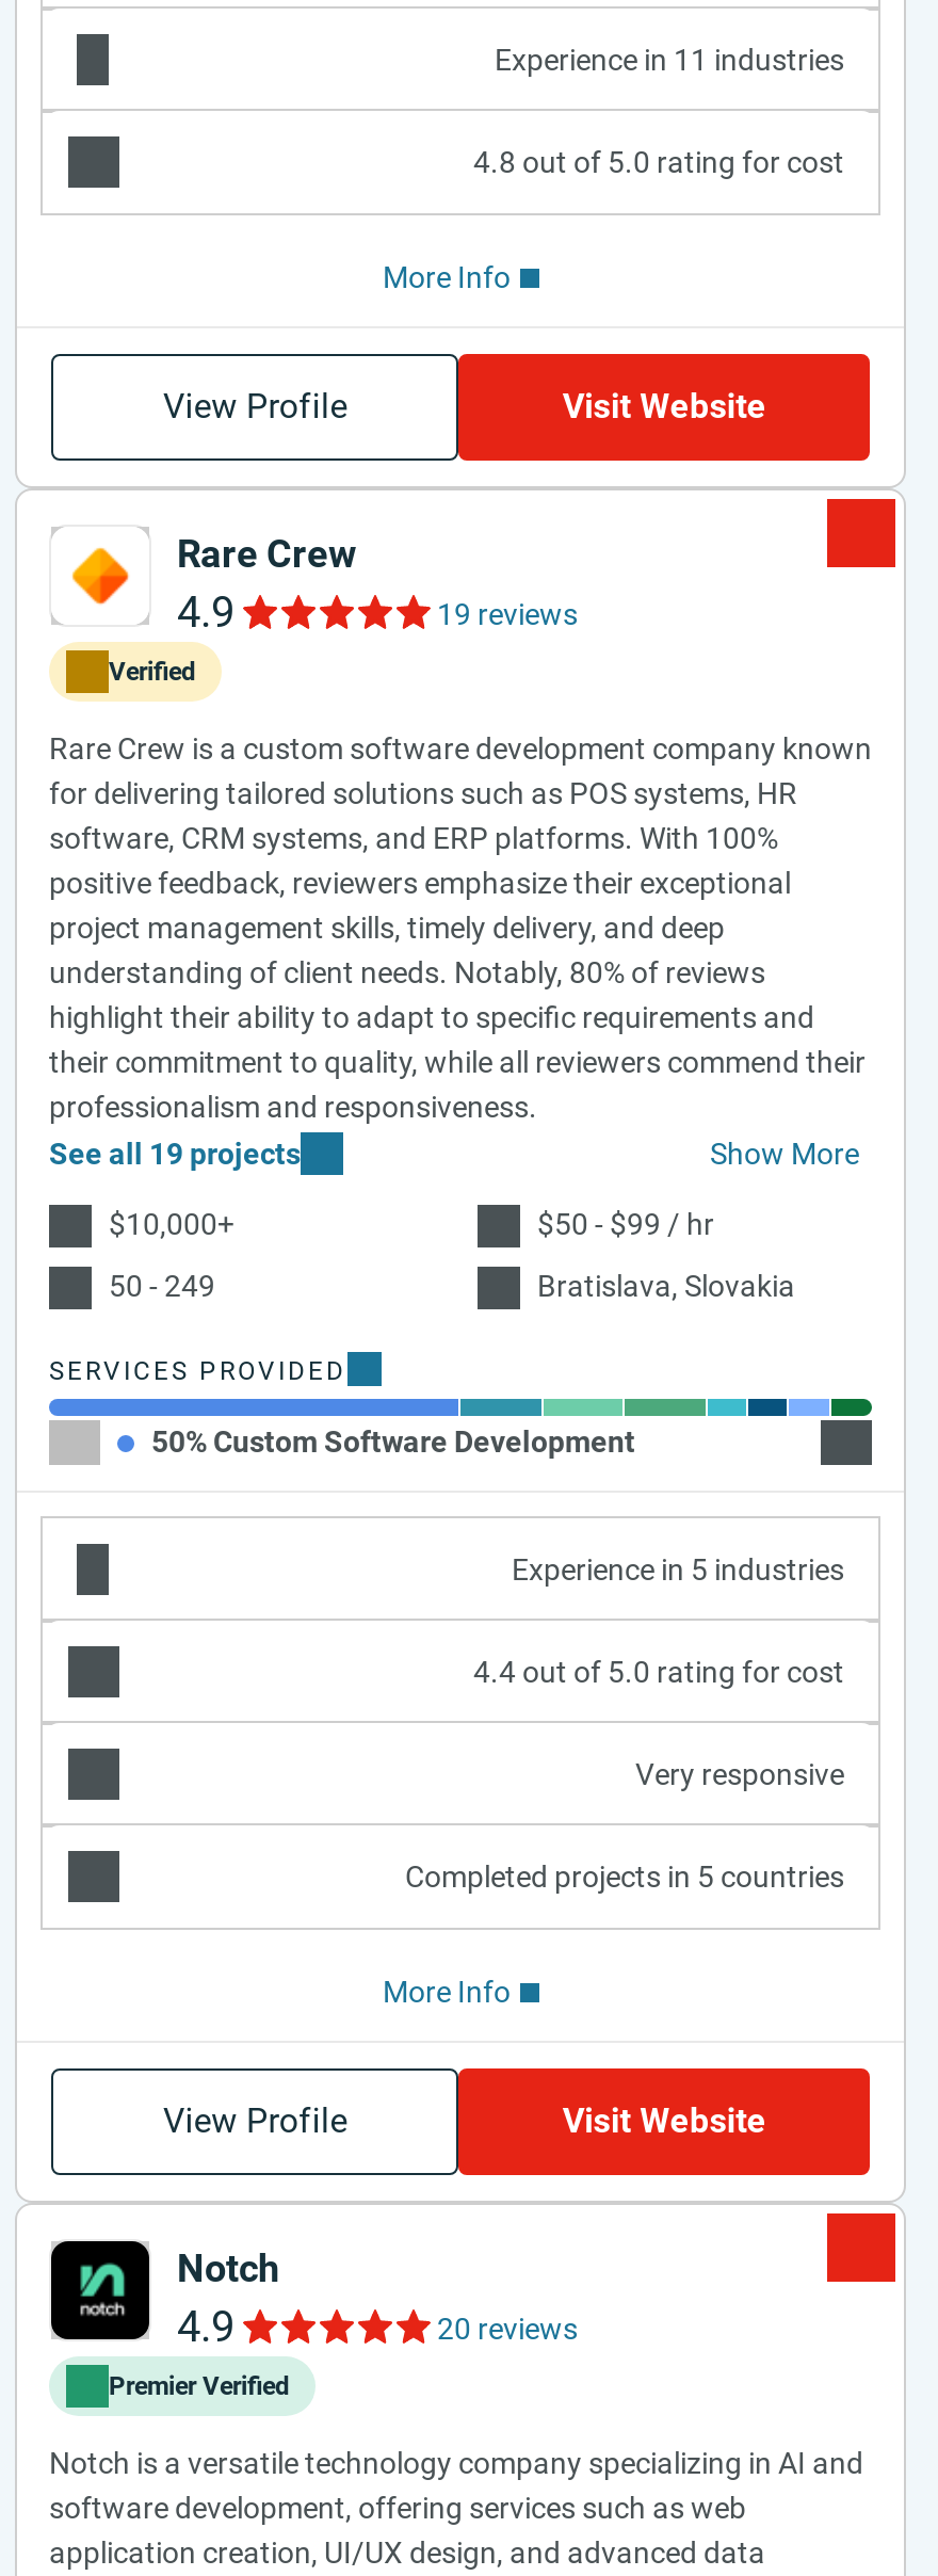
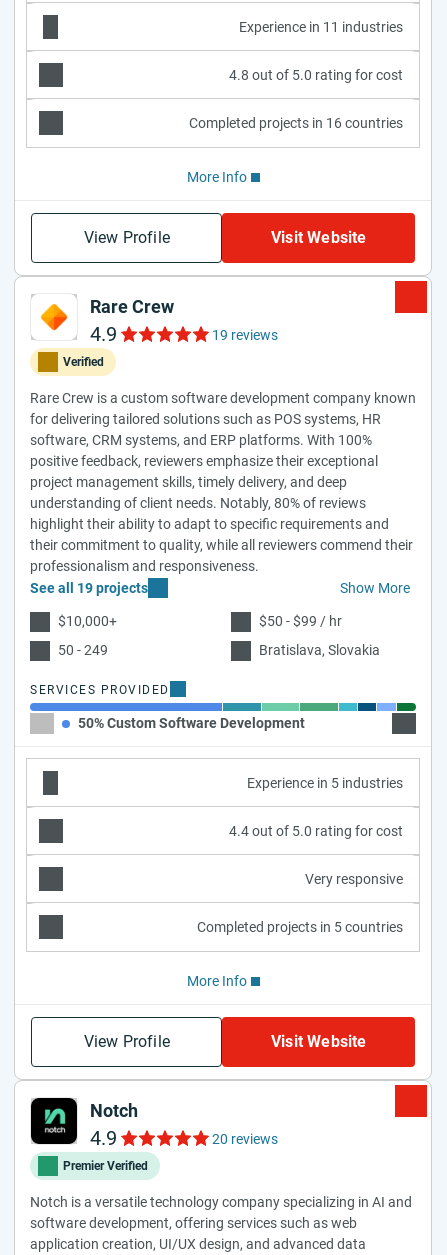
none -> [189,114,403,130] Completed projects in 16 countries

